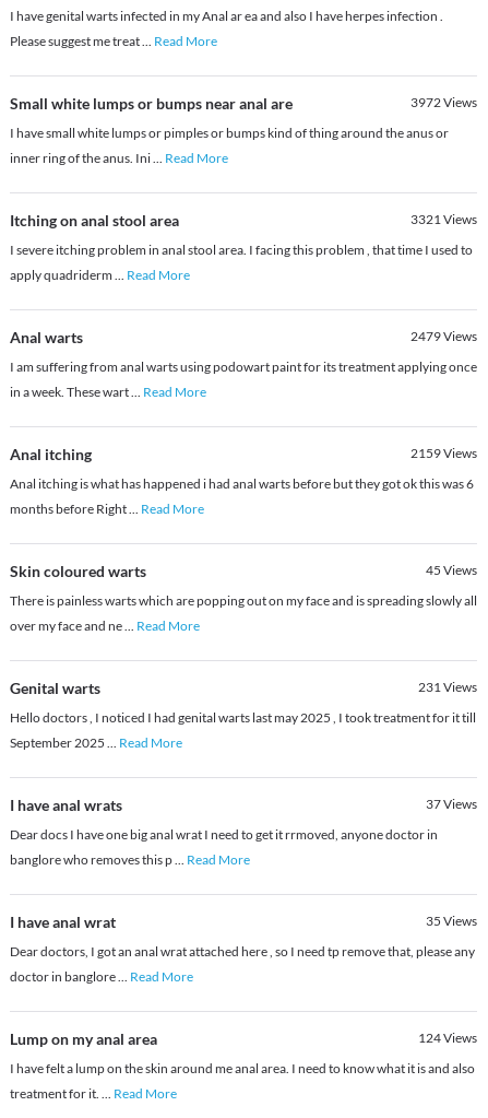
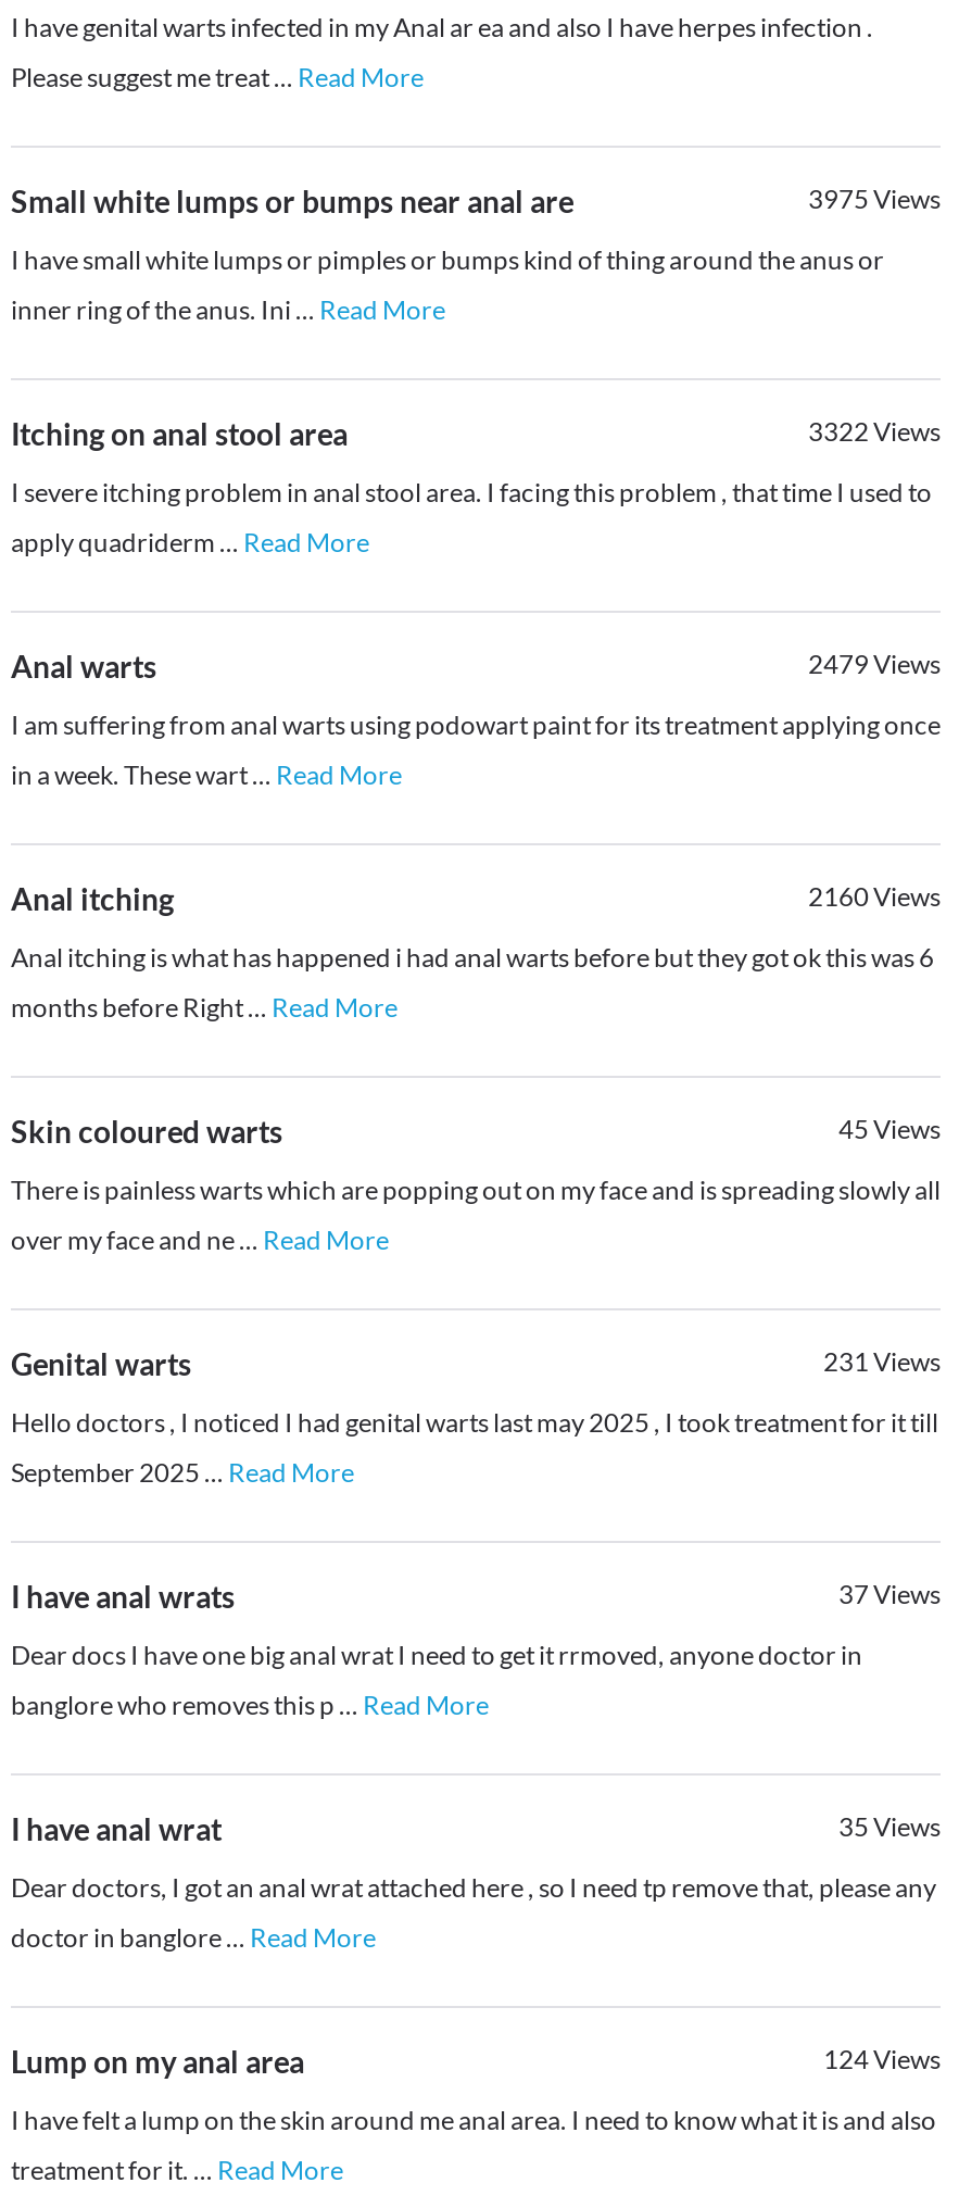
[410,94,477,111] 3972 Views -> [808,183,941,216] 3975 Views
[410,211,477,228] 3321Views -> [808,416,941,448] 3322Views
[410,445,477,462] 2159Views -> [808,881,941,913] 2160Views

